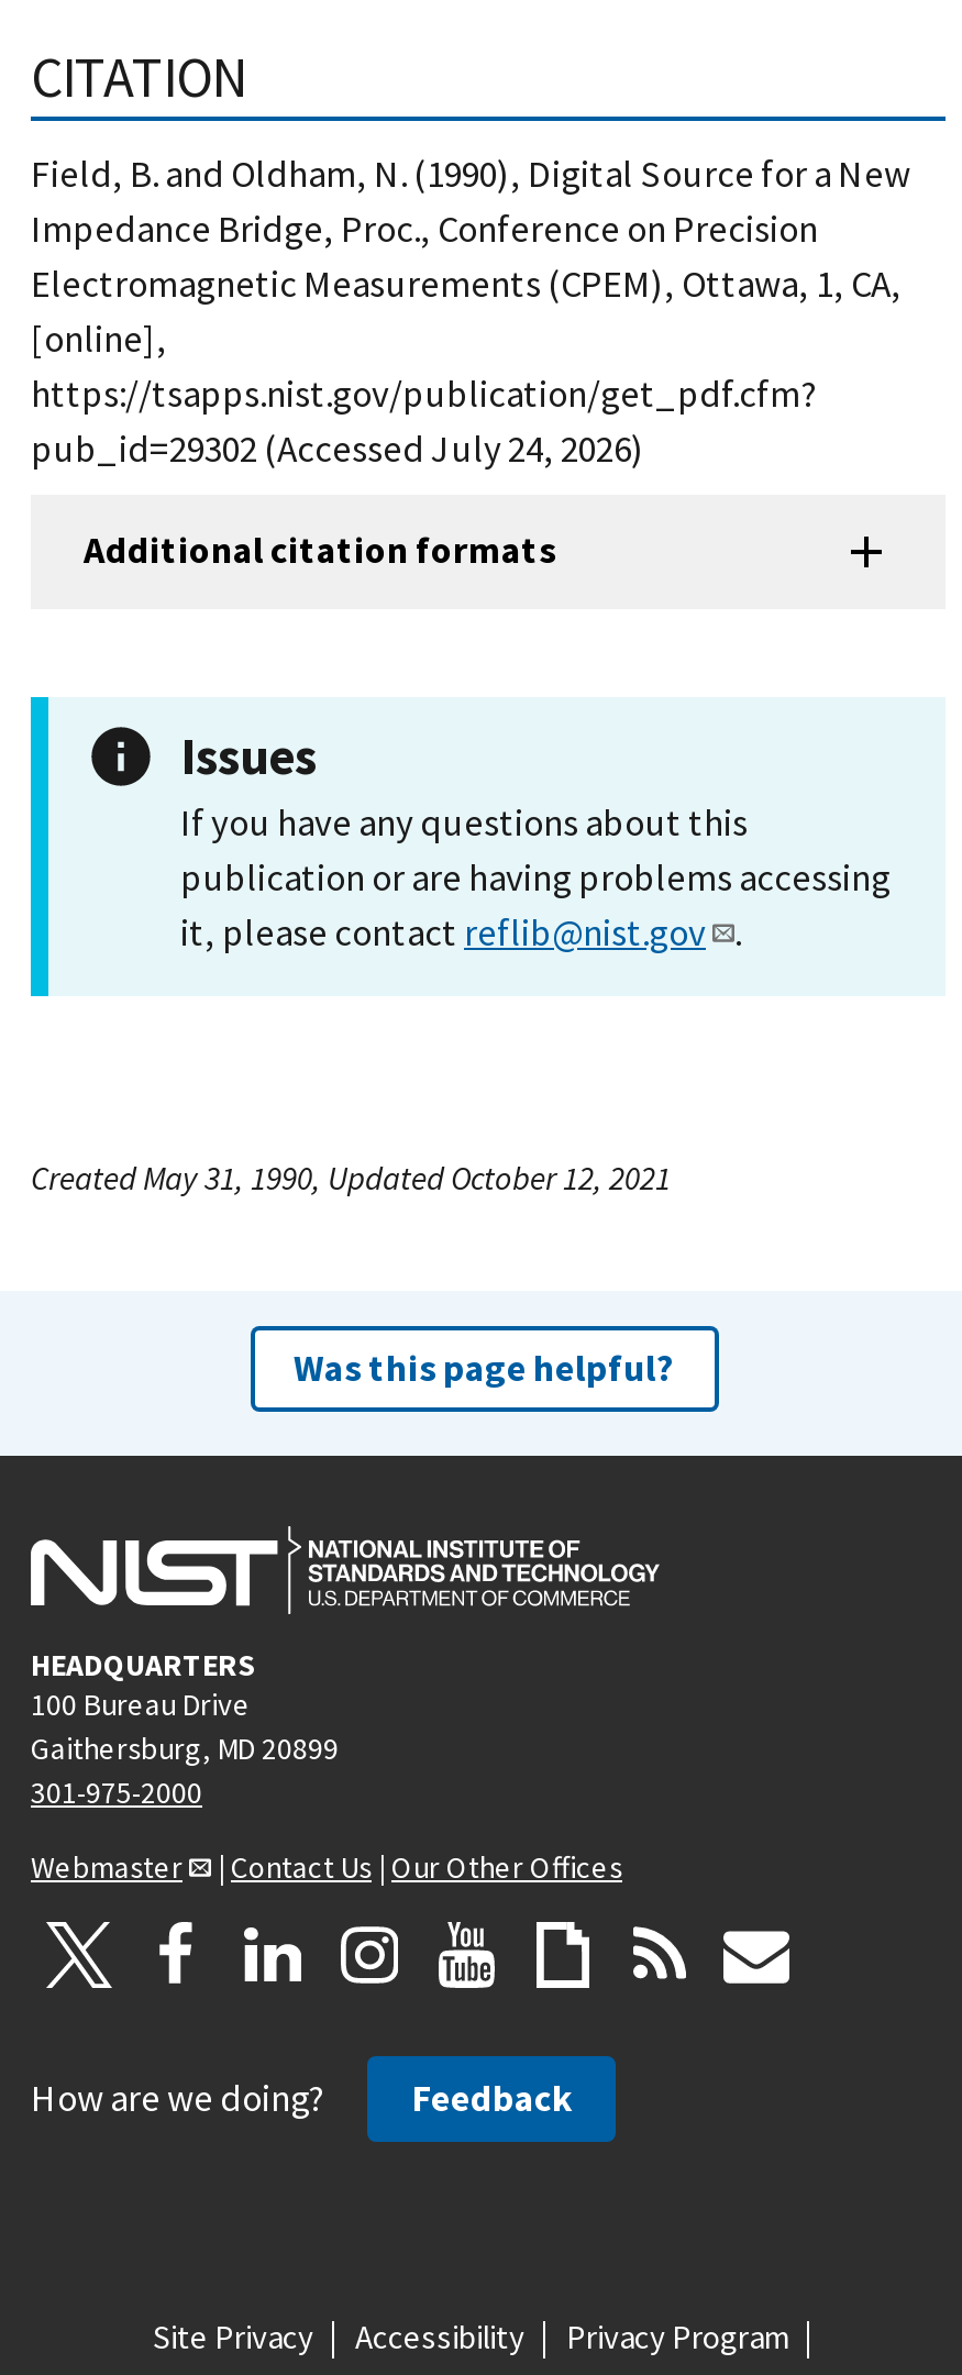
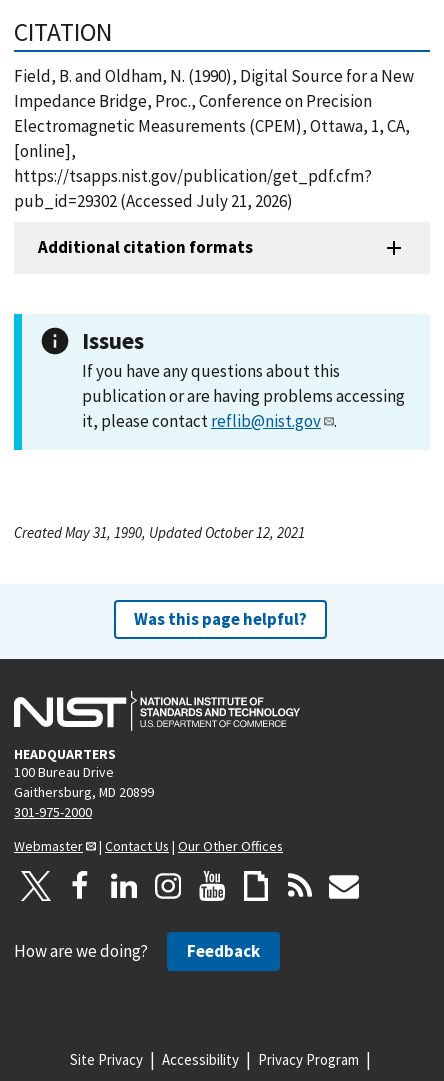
[31,424,644,473] pub_id=29302 (Accessed July 24, 2026) -> [14,190,293,212] pub_id=29302 (Accessed July 21, 2026)

